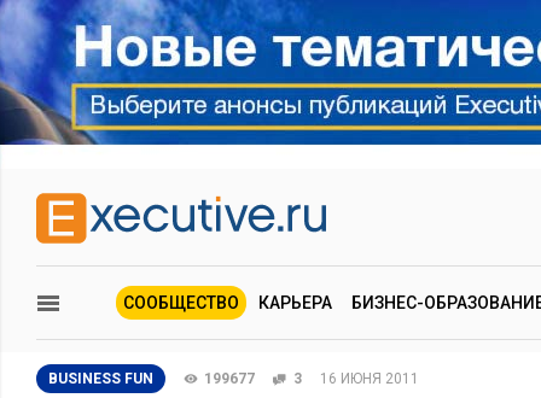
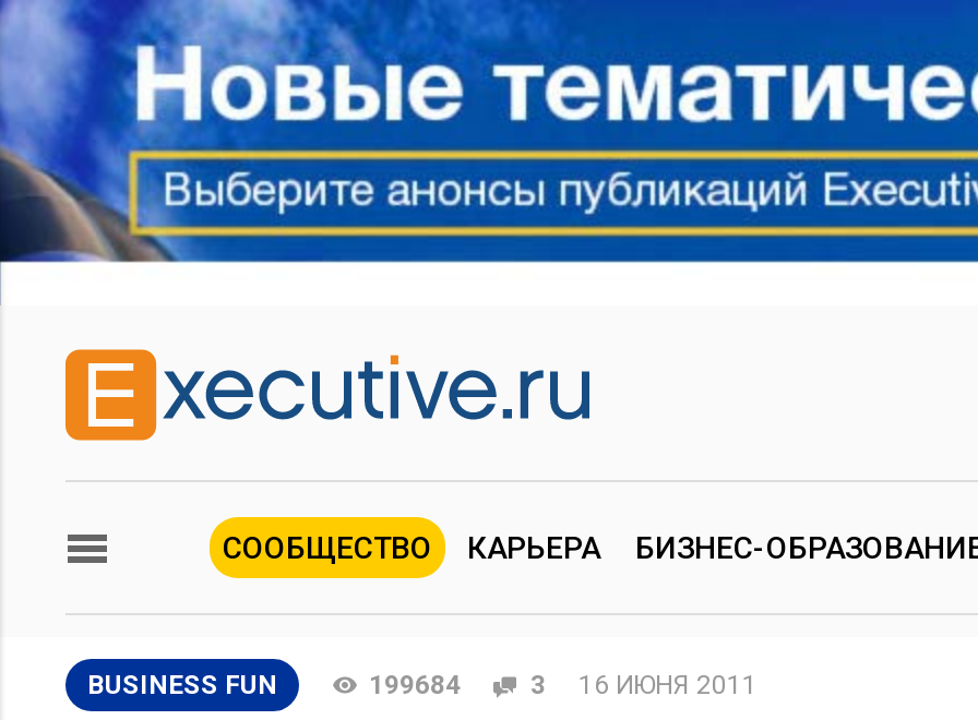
[204,370,255,387] 199677 -> [369,670,461,700] 199684

